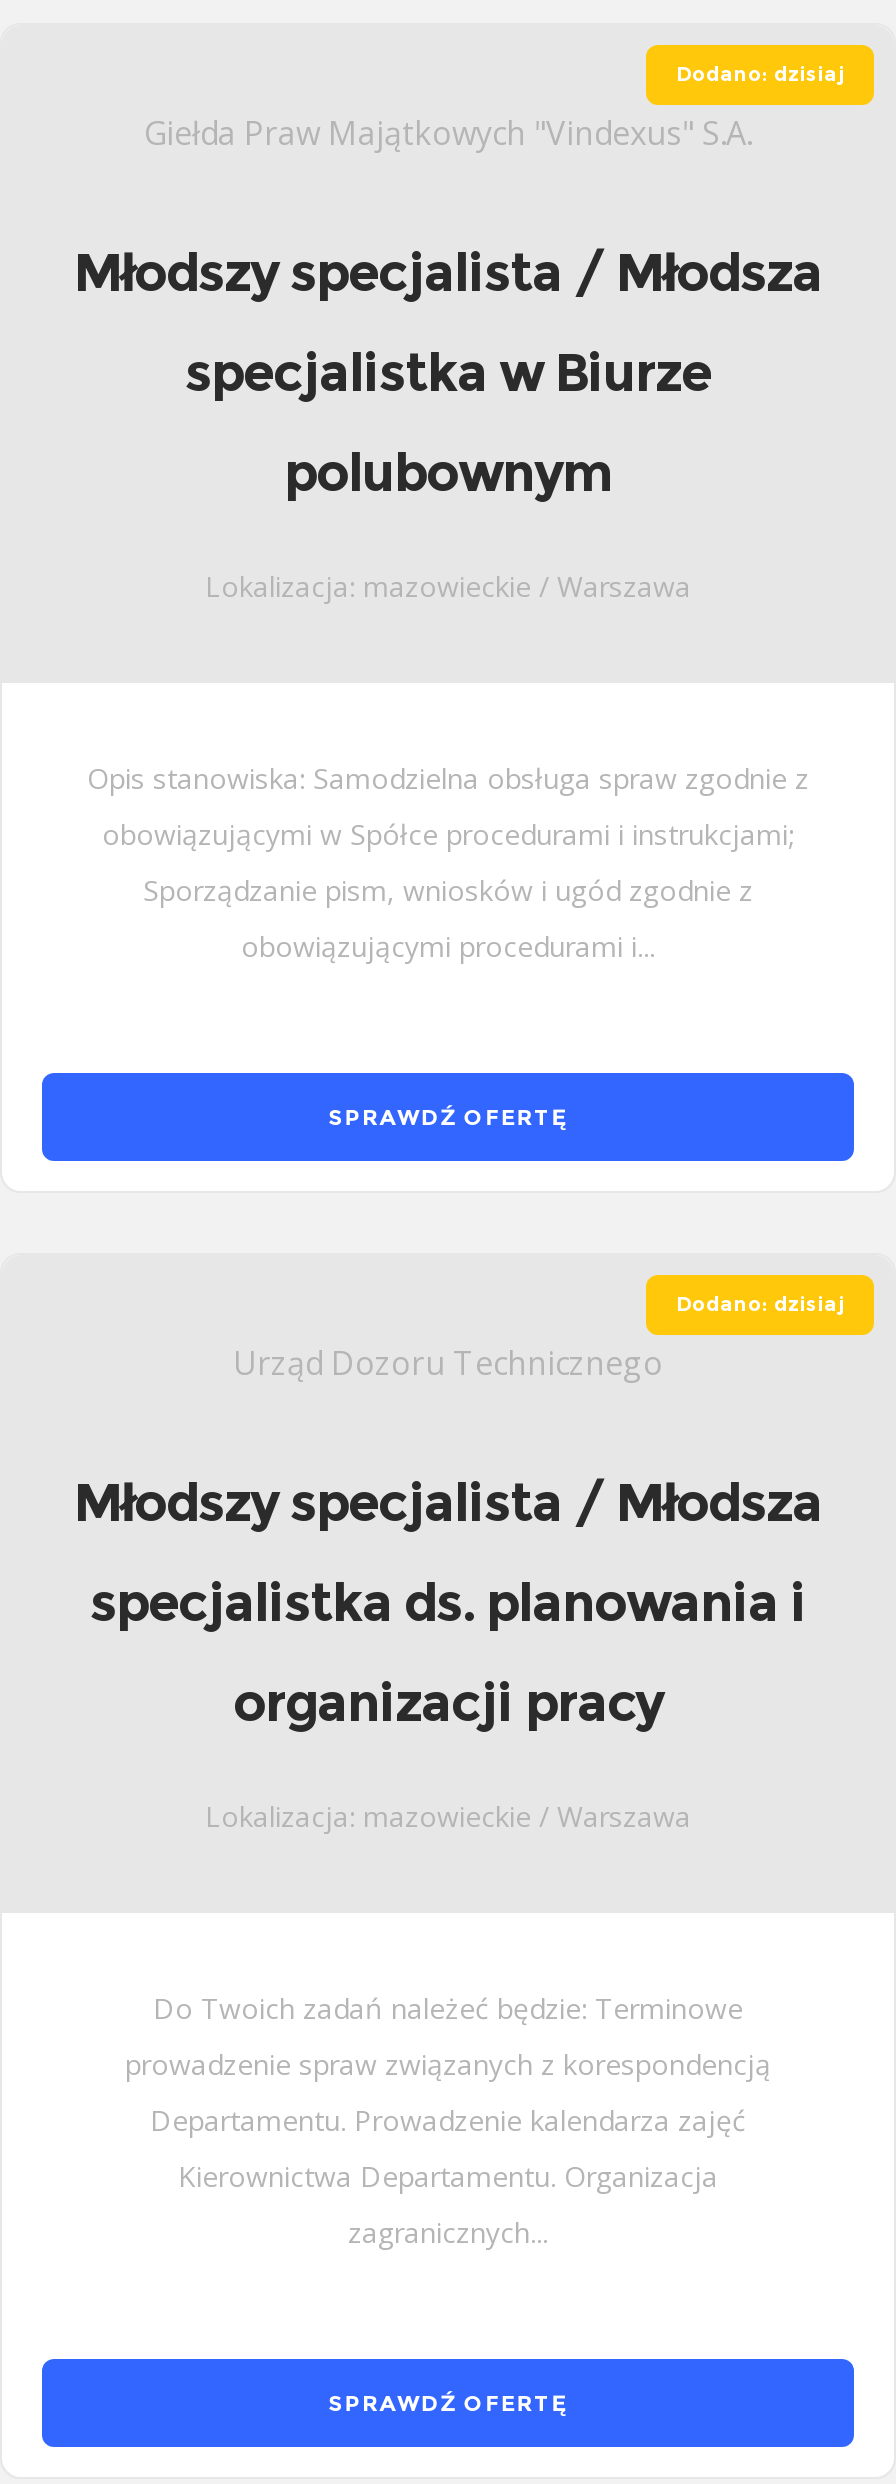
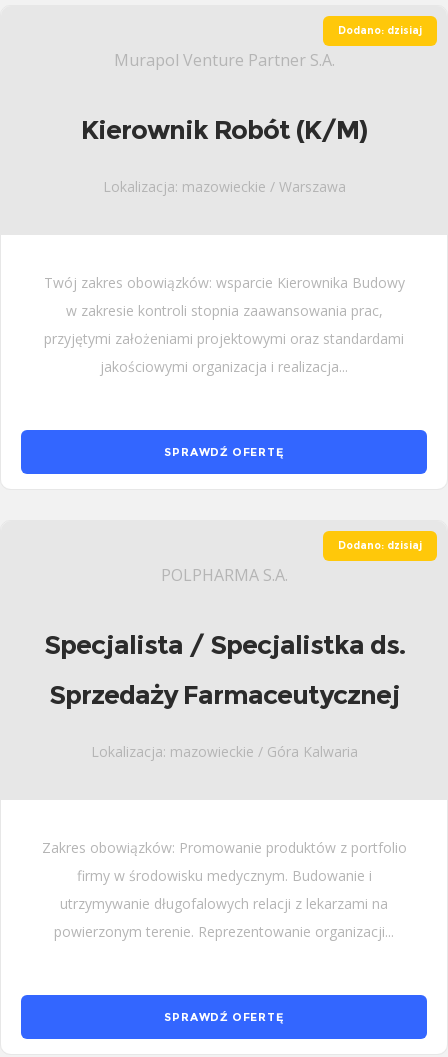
[74,111,822,505] Giełda Praw Majątkowych "Vindexus" S.A. | Młodszy specjalista / Młodsza | specjalistka w Biurze | polubownym -> [81,49,367,146] Murapol Venture Partner S.A. | Kierownik Robót (K/M)
[87,759,809,797] Opis stanowiska: Samodzielna obsługa spraw zgodnie z -> [43,273,404,292] Twój zakres obowiązków: wsparcie Kierownika Budowy
[102,815,794,853] obowiązującymi w Spółce procedurami i instrukcjami; -> [65,301,382,320] w zakresie kontroli stopnia zaawansowania prac,
[143,871,753,909] Sporządzanie pism, wniosków i ugód zgodnie z -> [44,329,404,348] przyjętymi założeniami projektowymi oraz standardami
[241,927,655,965] obowiązującymi procedurami i... -> [100,357,348,376] jakościowymi organizacja i realizacja...
[74,1341,822,1835] Urząd Dozoru Technicznego | Młodszy specjalista / Młodsza | specjalistka ds. planowania i | organizacji pracy | Lokalizacja: mazowieckie / Warszawa -> [43,564,404,761] POLPHARMA S.A. | Specjalista / Specjalistka ds. | Sprzedaży Farmaceutycznej | Lokalizacja: mazowieckie / Góra Kalwaria
[125,1989,771,2251] Do Twoich zadań należeć będzie: Terminowe | prowadzenie spraw związanych z korespondencją | Departamentu. Prowadzenie kalendarza zajęć | Kierownictwa Departamentu. Organizacja | zagranicznych... -> [41,838,406,941] Zakres obowiązków: Promowanie produktów z portfolio | firmy w środowisku medycznym. Budowanie i | utrzymywanie długofalowych relacji z lekarzami na | powierzonym terenie. Reprezentowanie organizacji...

